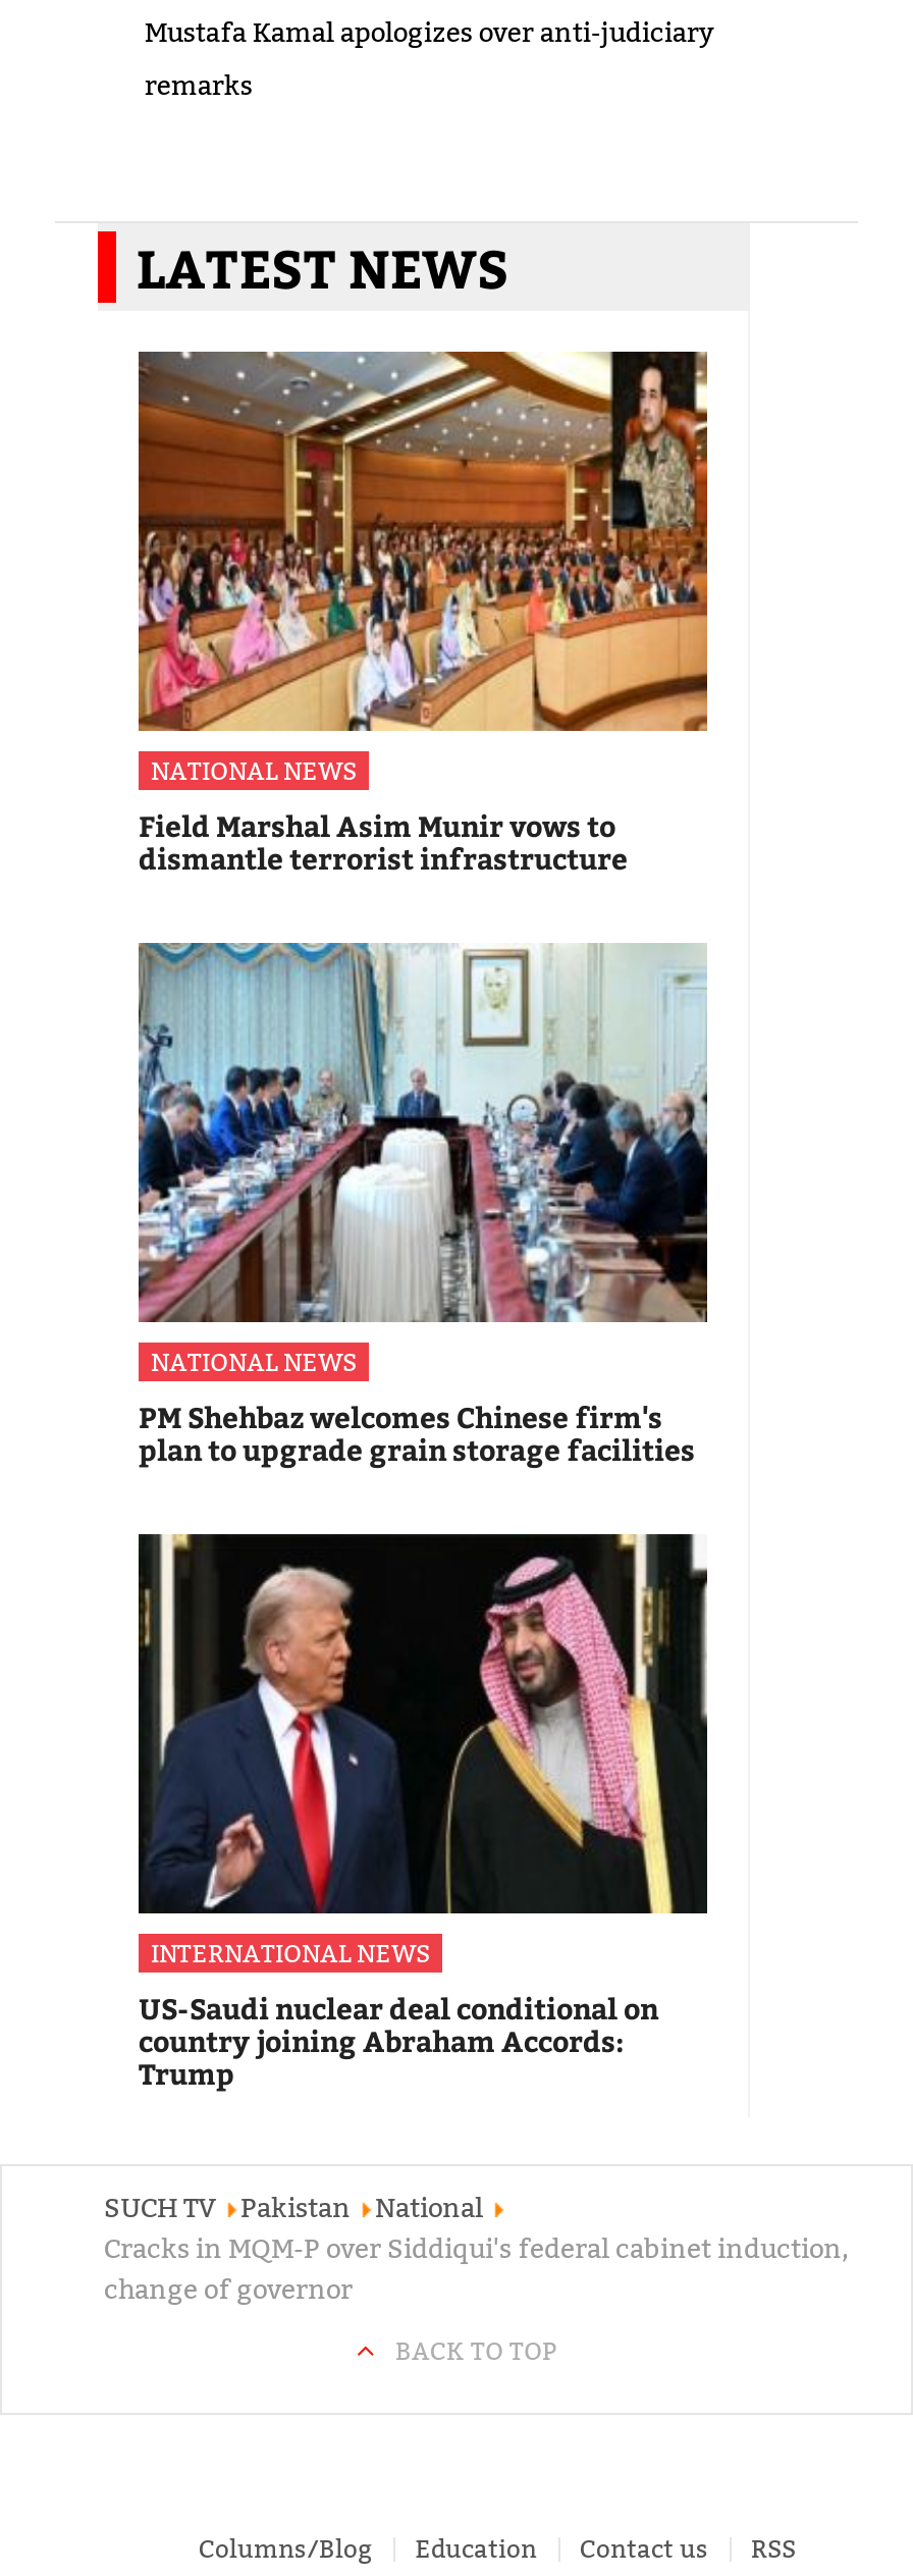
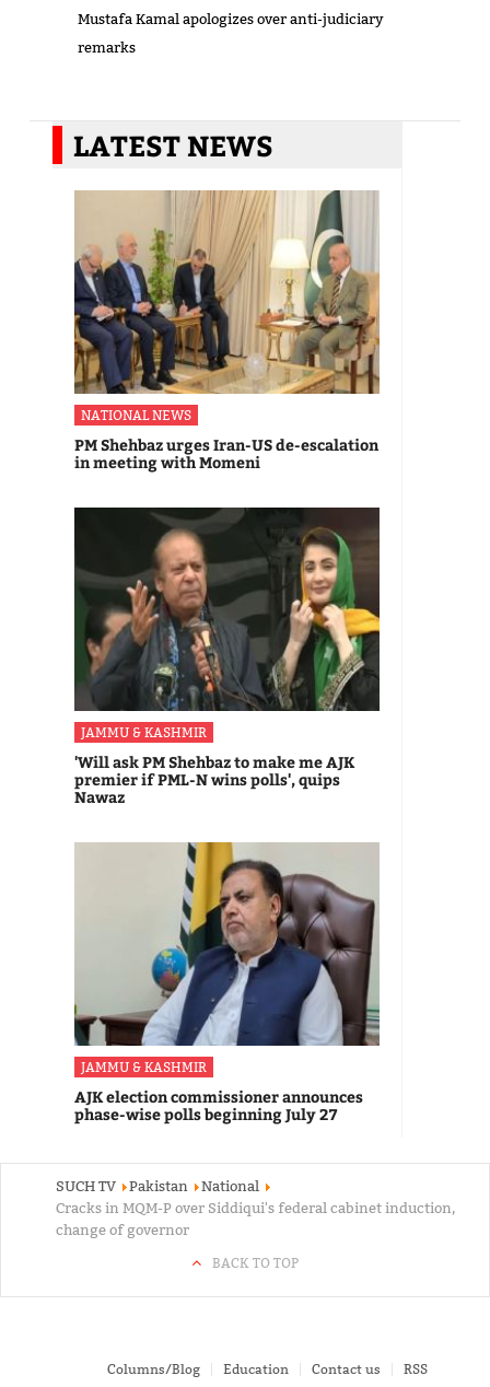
[137,350,709,879] [image] | Field Marshal Asim Munir vows to | dismantle terrorist infrastructure -> [73,189,381,473] [image] | PM Shehbaz urges Iran-US de-escalation | in meeting with Momeni
[137,941,709,1378] [image] | NATIONAL NEWS -> [73,506,381,741] [image] | JAMMU & KASHMIR
[139,1399,695,1470] PM Shehbaz welcomes Chinese firm's | plan to upgrade grain storage facilities -> [74,752,354,808] 'Will ask PM Shehbaz to make me AJK | premier if PML-N wins polls', quips | Nawaz
[137,1532,709,1969] [image] | INTERNATIONAL NEWS -> [73,825,381,1076] [image] | JAMMU & KASHMIR
[139,1990,658,2094] US-Saudi nuclear deal conditional on | country joining Abraham Accords: | Trump -> [74,1087,363,1125] AJK election commissioner announces | phase-wise polls beginning July 27

